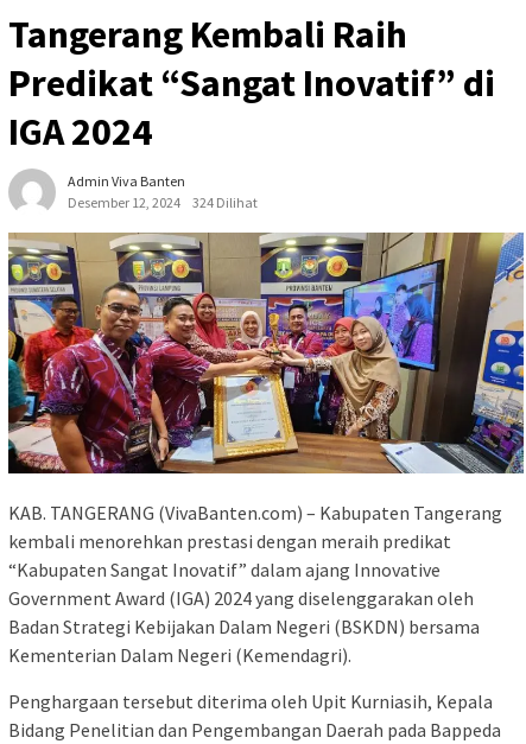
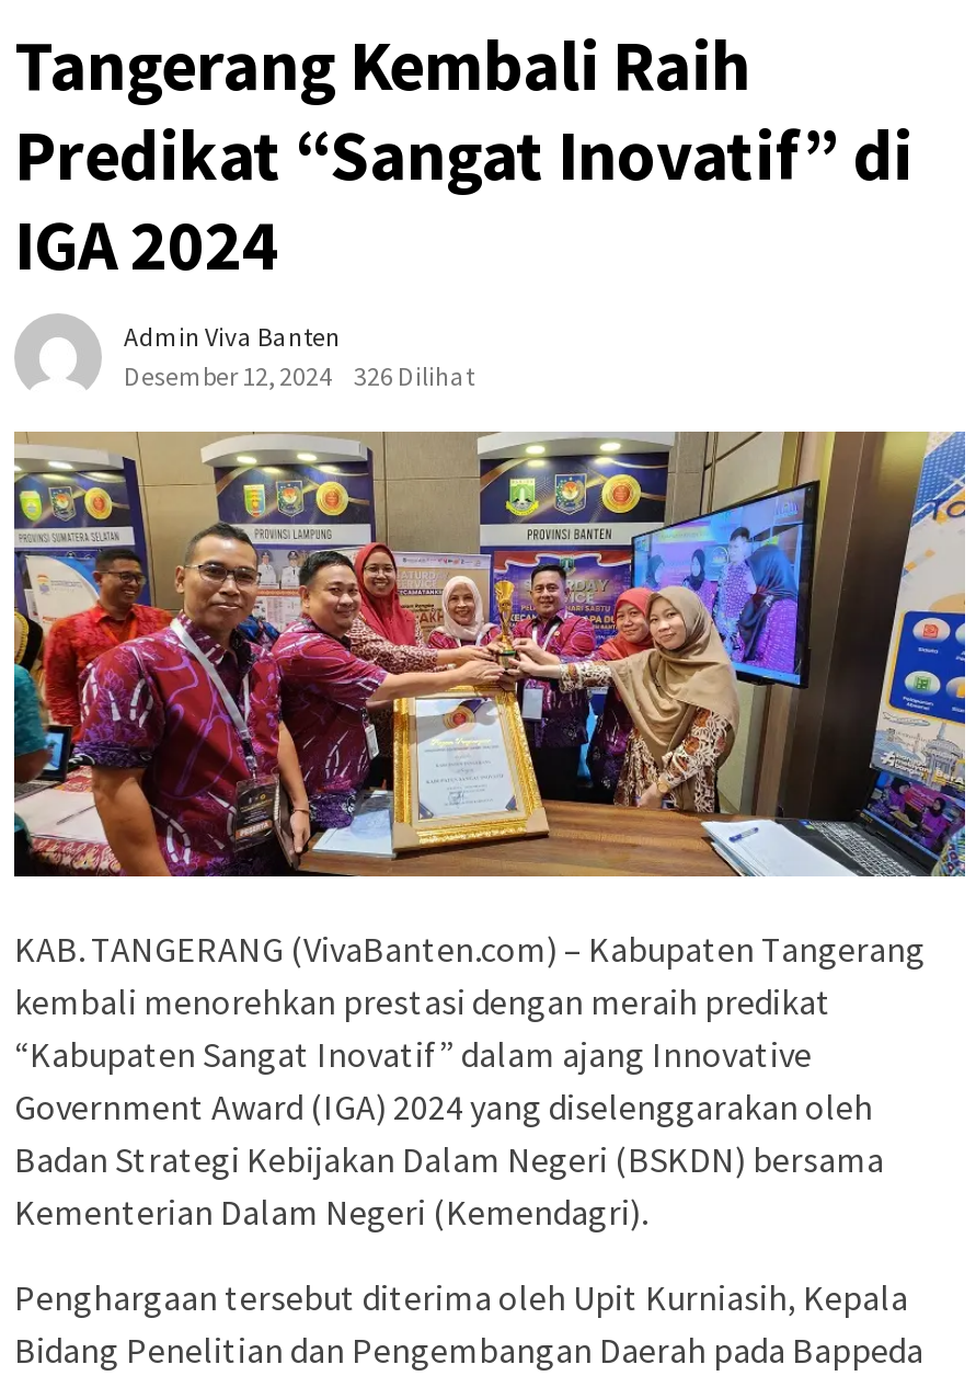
[68,194,258,212] Desember 12, 2024 324 Dilihat -> [124,360,474,393] Desember 12, 2024 326 Dilihat

